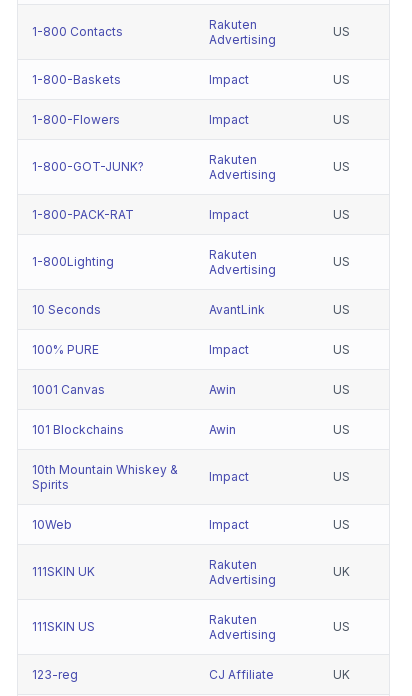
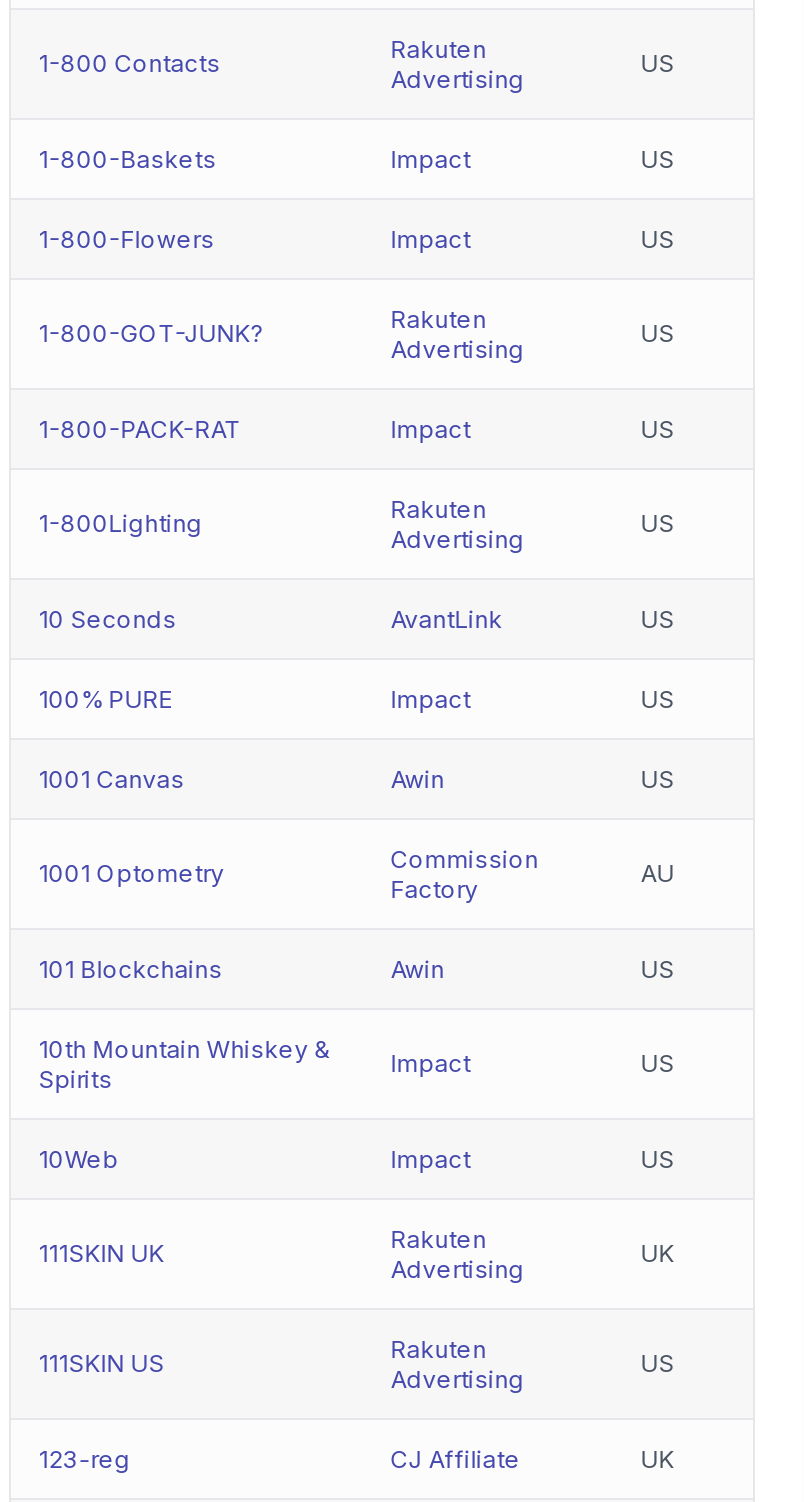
none -> [38,843,538,903] 1001 Optometry | Commission | Factory
none -> [640,857,674,887] AU

